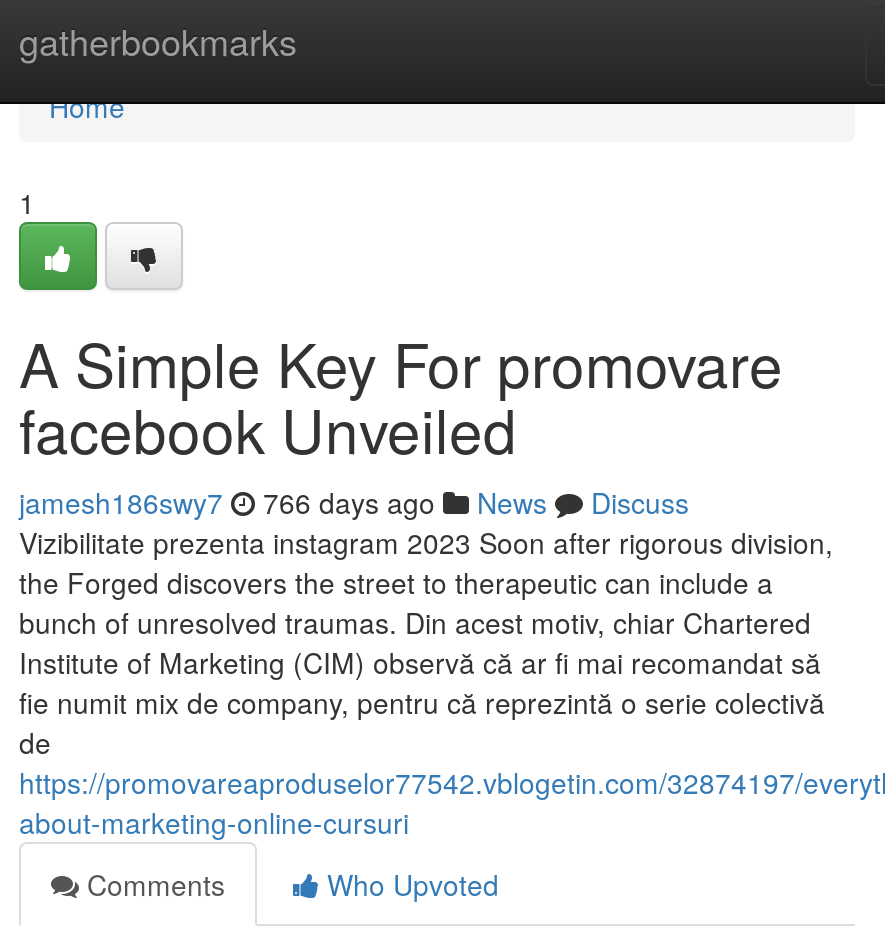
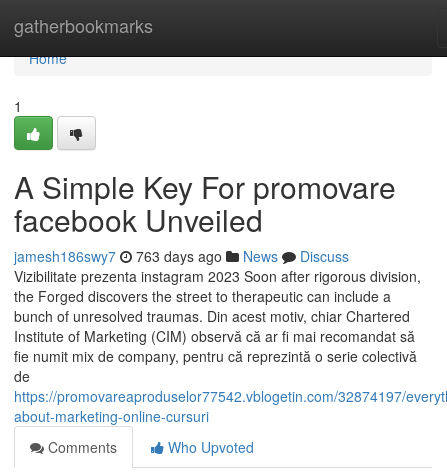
[19,482,689,522] jamesh186swy7 766 days ago News Discuss -> [14,246,349,266] jamesh186swy7 763 days ago News Discuss

